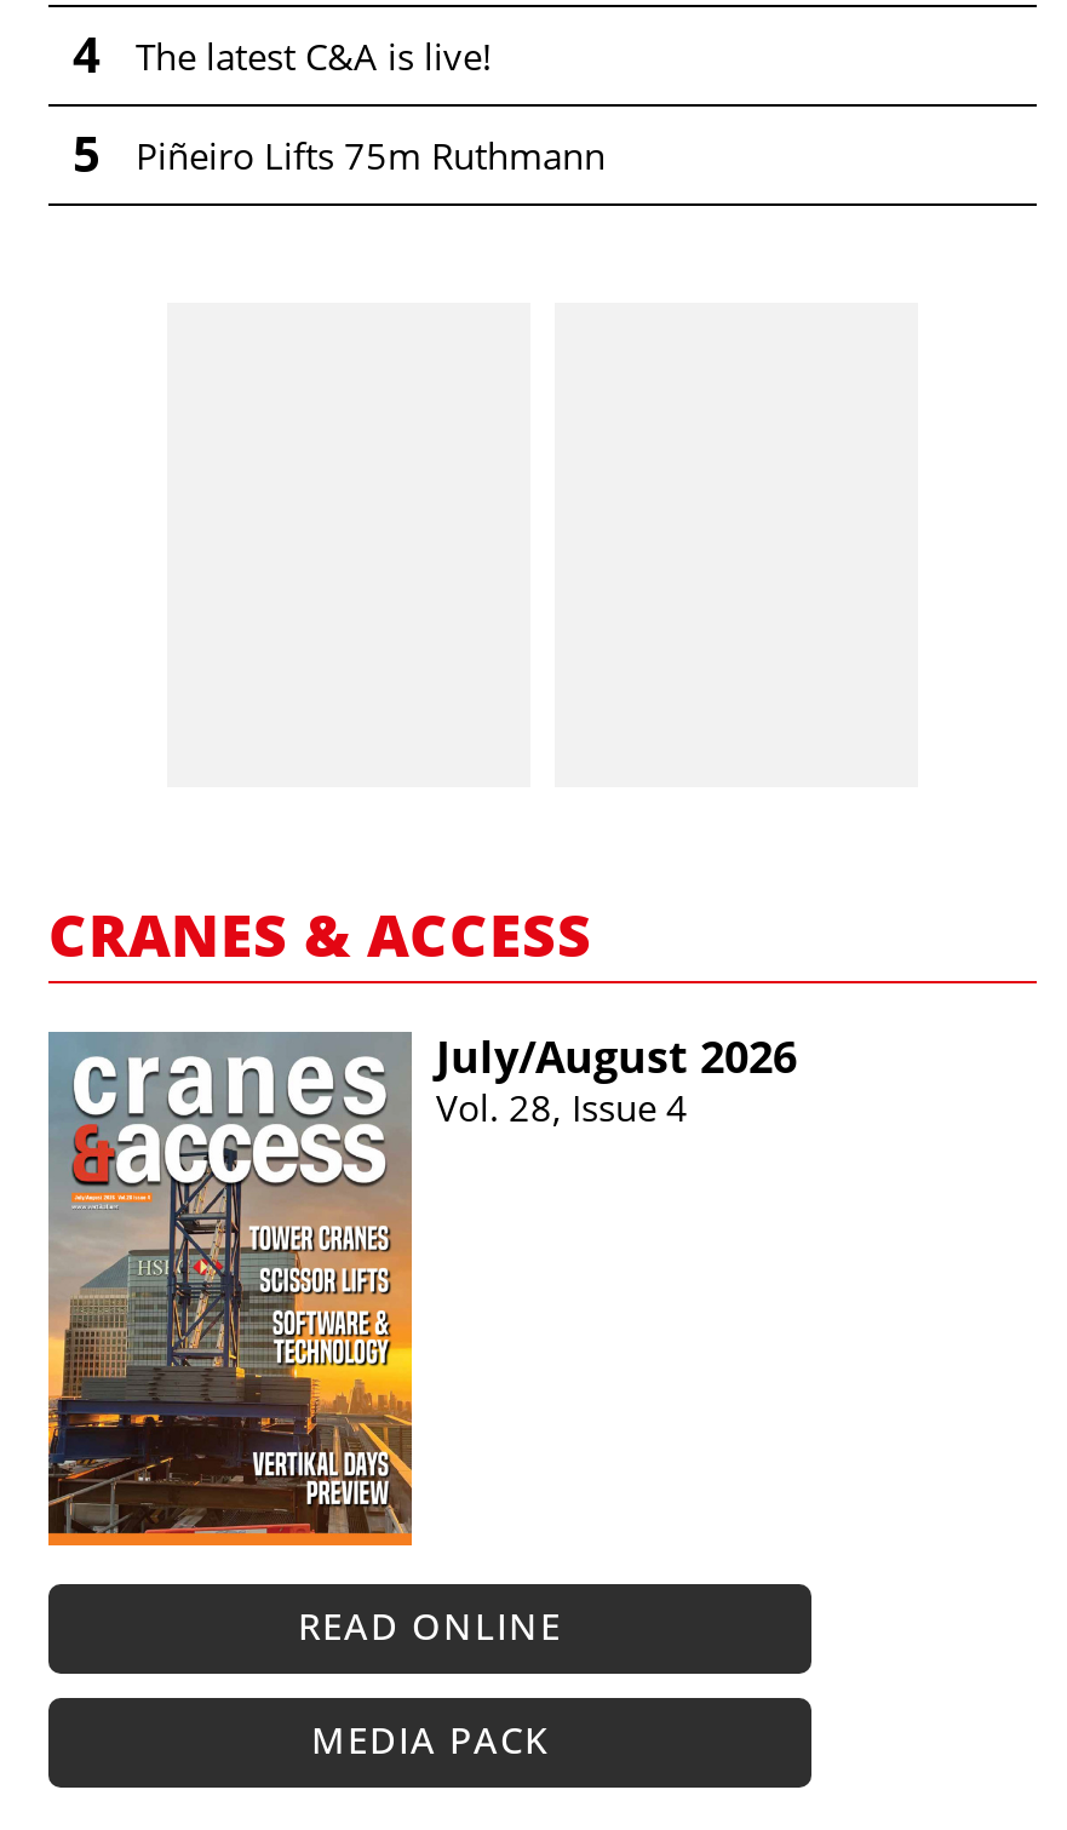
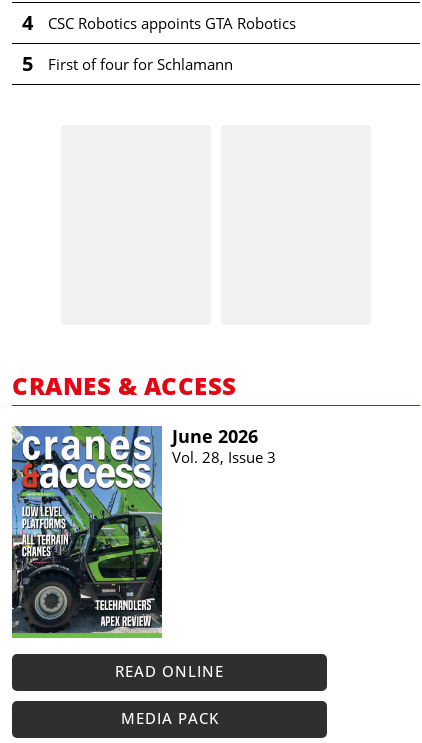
[136,30,492,79] The latest C&A is live! -> [48,12,296,32] CSC Robotics appoints GTA Robotics
[136,130,606,178] Piñeiro Lifts 75m Ruthmann -> [48,53,233,73] First of four for Schlamann
[46,1026,797,1548] [image] | July/August 2026 | Vol. 28, Issue 4 -> [11,423,276,639] [image] | June 2026 | Vol. 28, Issue 3

